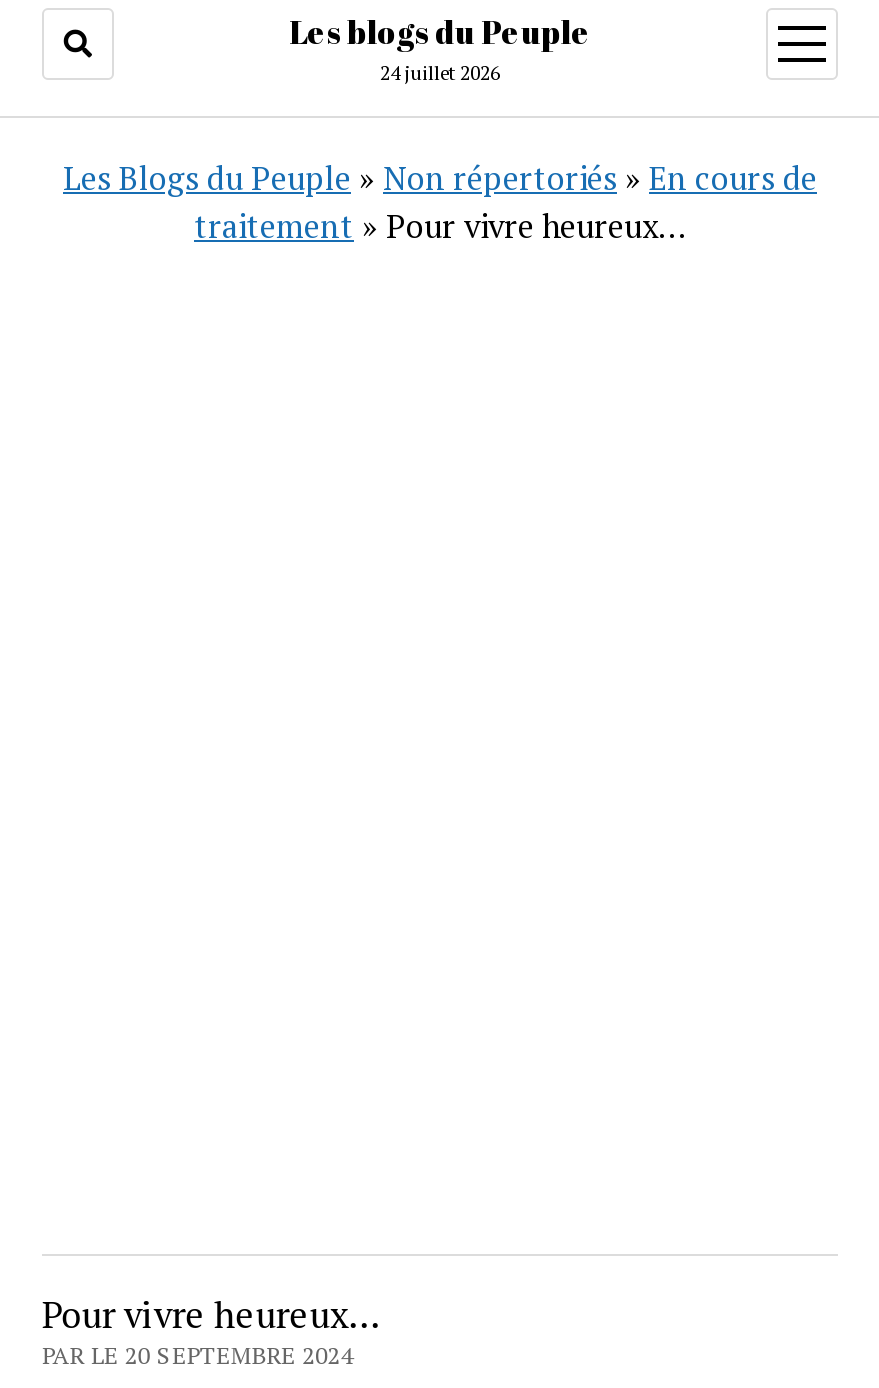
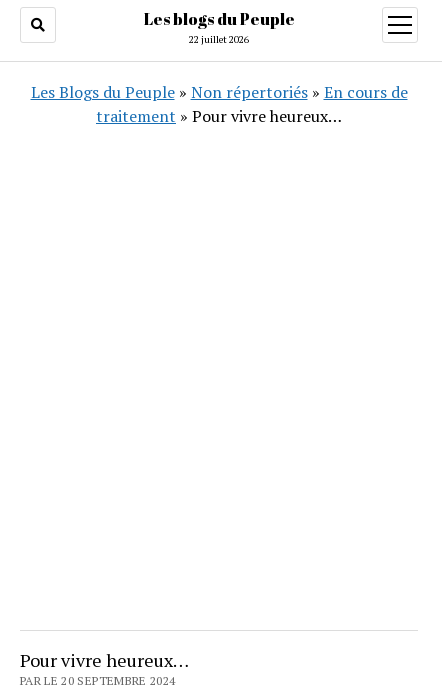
[380,60,500,86] 24 juillet 2026 -> [189,33,249,46] 22 juillet 2026

